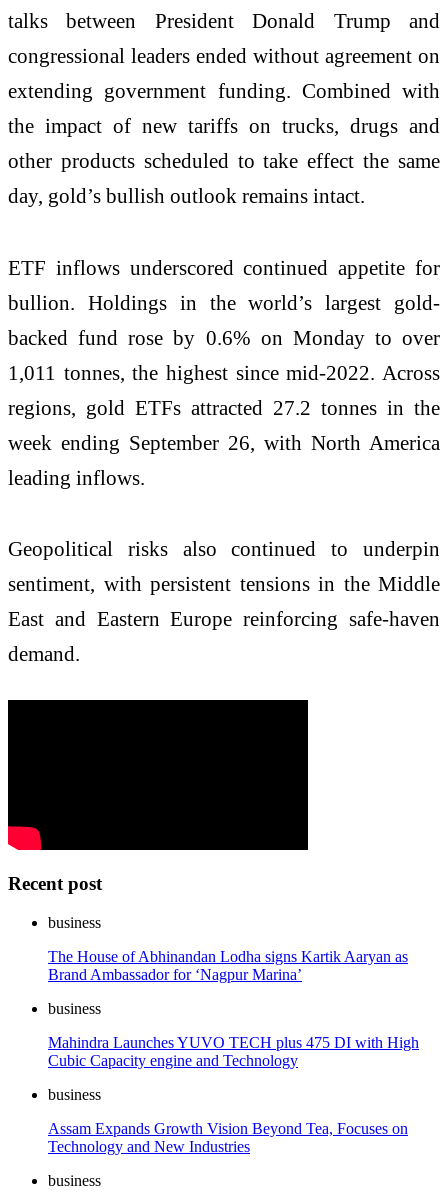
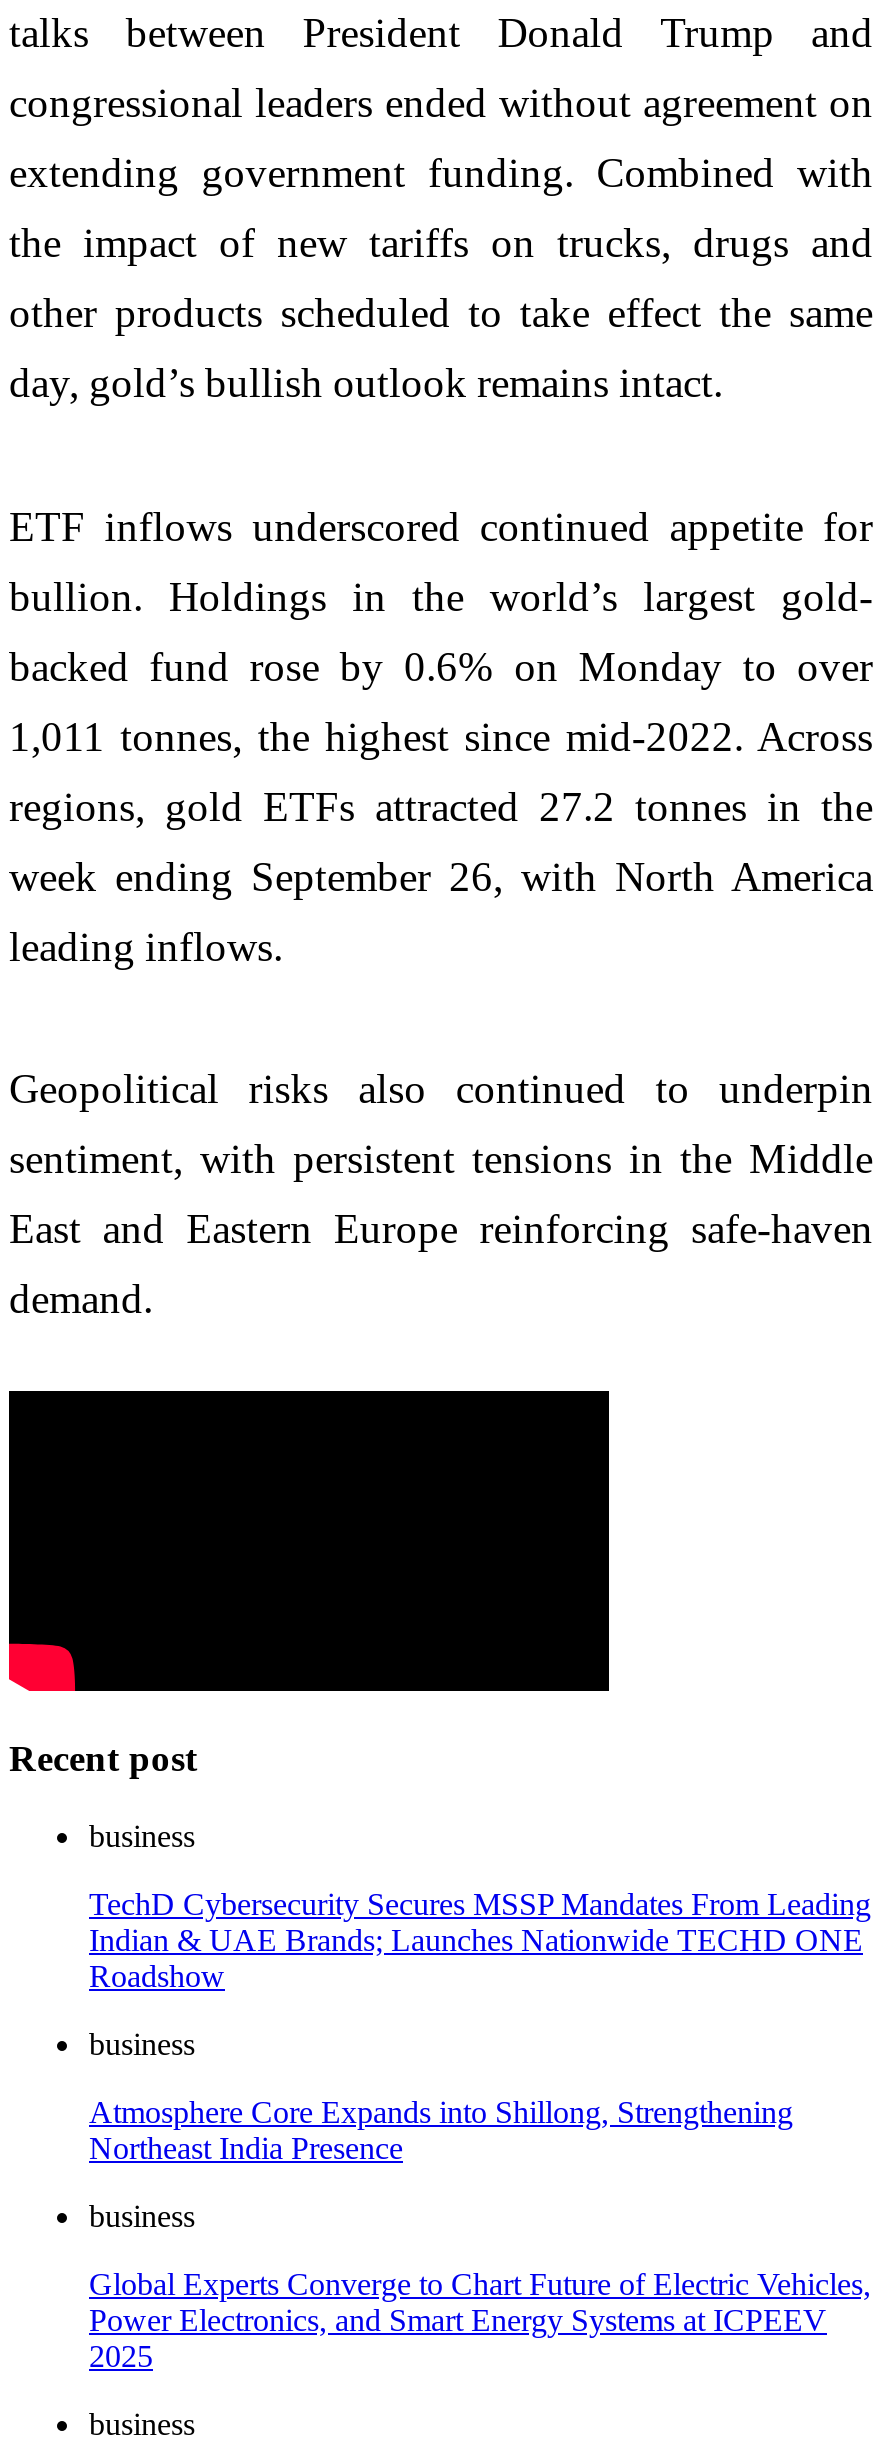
[48,948,408,983] The House of Abhinandan Lodha signs Kartik Aaryan as | Brand Ambassador for ‘Nagpur Marina’ -> [89,1886,871,1992] TechD Cybersecurity Secures MSSP Mandates From Leading | Indian & UAE Brands; Launches Nationwide TECHD ONE | Roadshow
[48,1034,419,1069] Mahindra Launches YUVO TECH plus 475 DI with High | Cubic Capacity engine and Technology -> [89,2094,793,2164] Atmosphere Core Expands into Shillong, Strengthening | Northeast India Presence
[48,1120,408,1155] Assam Expands Growth Vision Beyond Tea, Focuses on | Technology and New Industries -> [89,2266,871,2372] Global Experts Converge to Chart Future of Electric Vehicles, | Power Electronics, and Smart Energy Systems at ICPEEV | 2025

